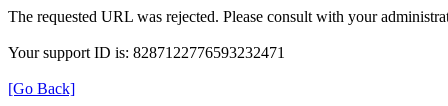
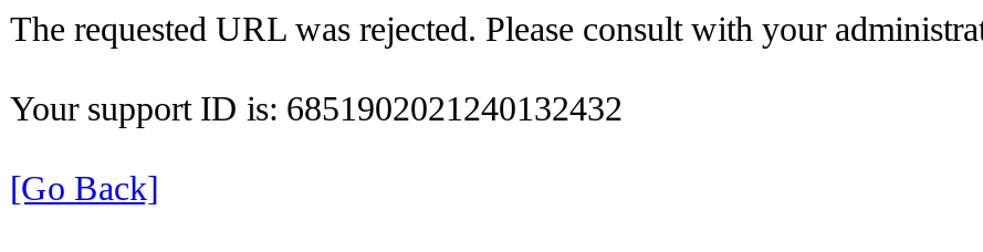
[8,44,285,61] Your support ID is: 8287122776593232471 -> [10,90,623,127] Your support ID is: 6851902021240132432

